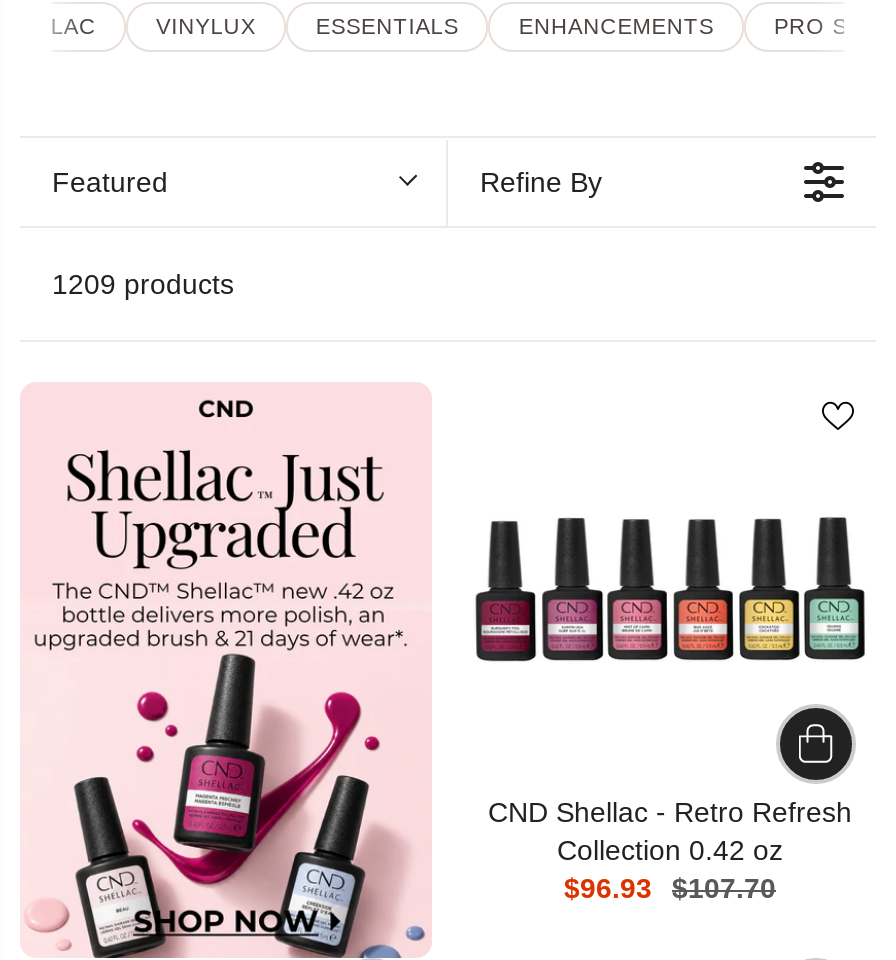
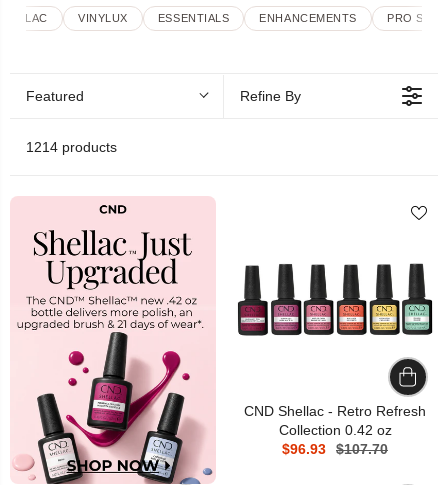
[52,268,234,300] 1209 products -> [26,139,117,155] 1214 products

